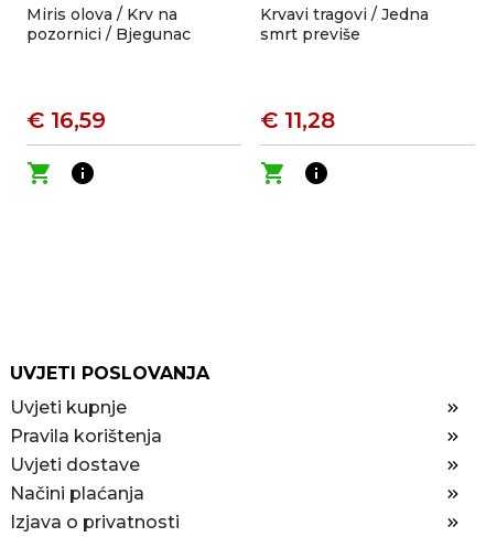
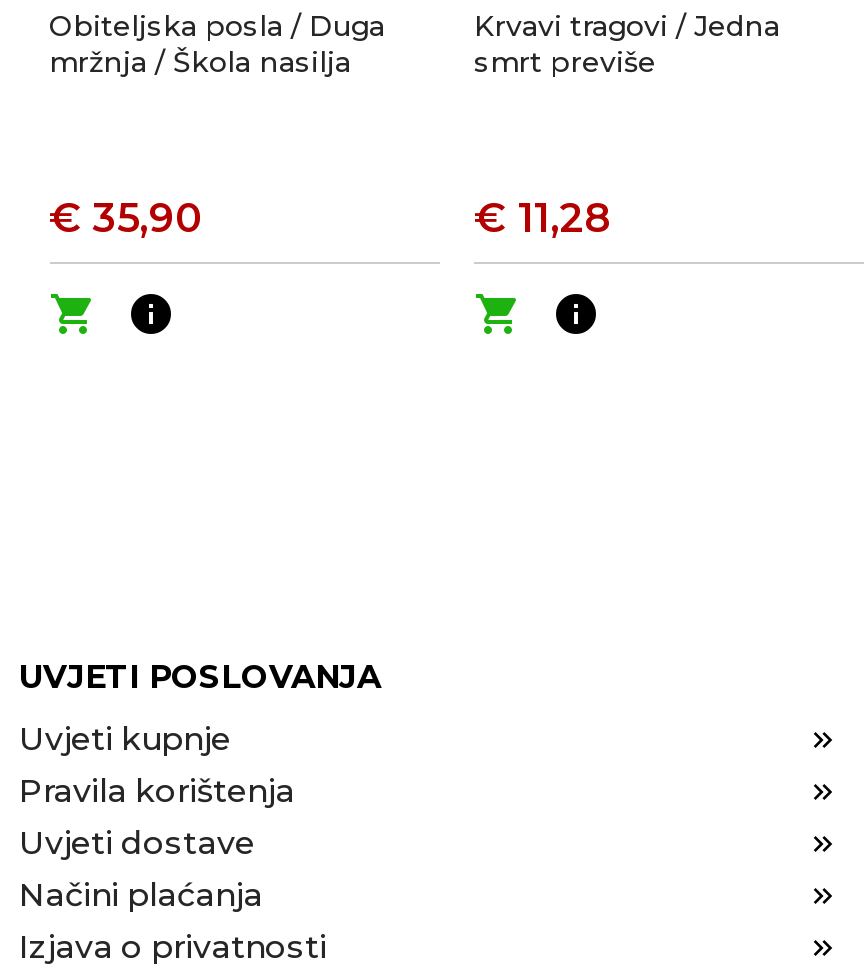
[26,4,190,44] Miris olova / Krv na | pozornici / Bjegunac -> [49,8,385,80] Obiteljska posla / Duga | mržnja / Škola nasilja
[26,107,105,133] € 16,59 -> [49,194,201,242] € 35,90

